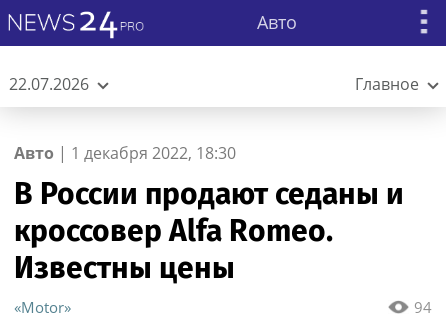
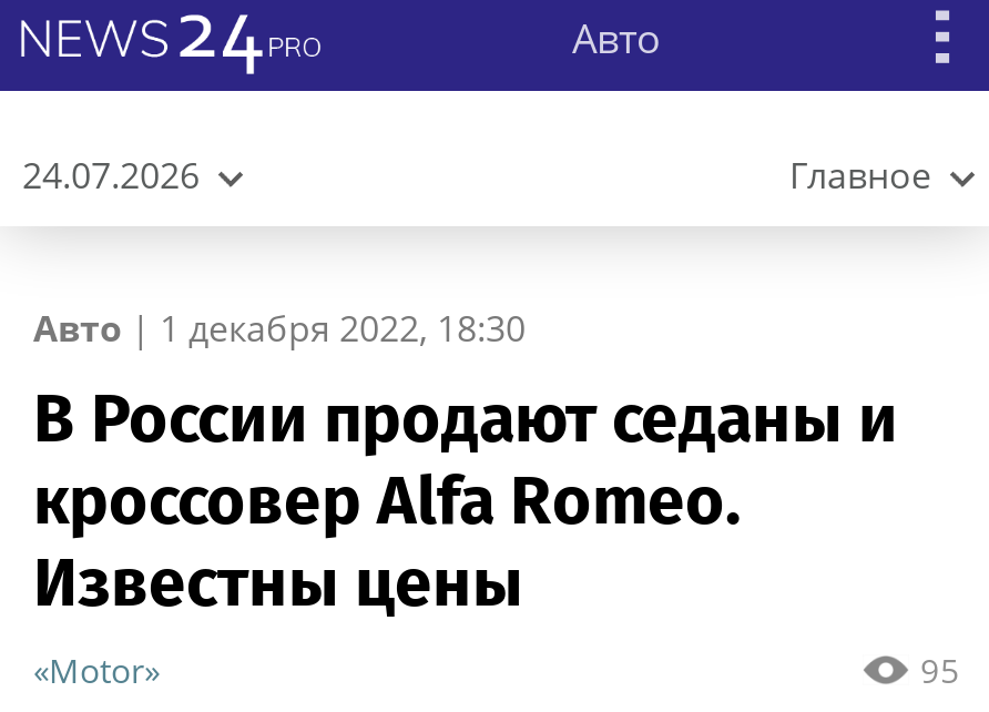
[9,72,89,94] 22.07.2026 -> [22,150,200,199] 24.07.2026
[414,297,432,317] 94 -> [920,648,960,692] 95

